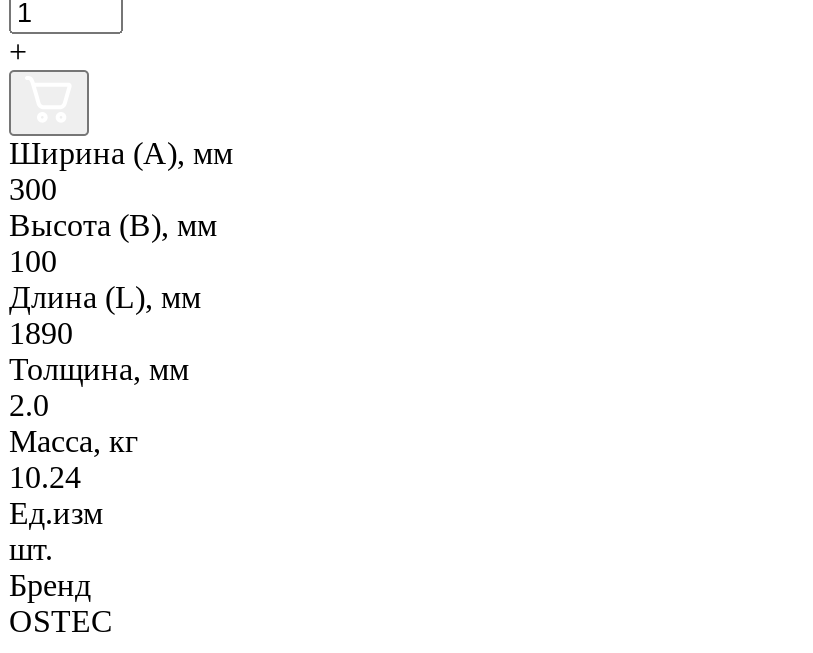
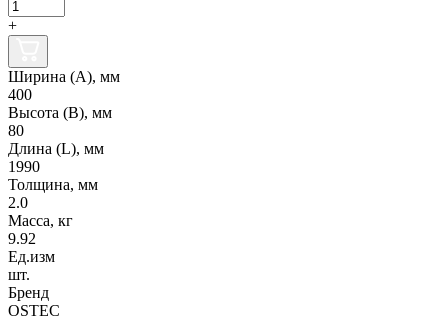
[9,172,57,206] 300 -> [8,86,32,103] 400
[9,244,57,278] 100 -> [8,122,24,139] 80
[9,316,73,350] 1890 -> [8,158,40,175] 1990
[9,460,81,494] 10.24 -> [8,230,36,247] 9.92

